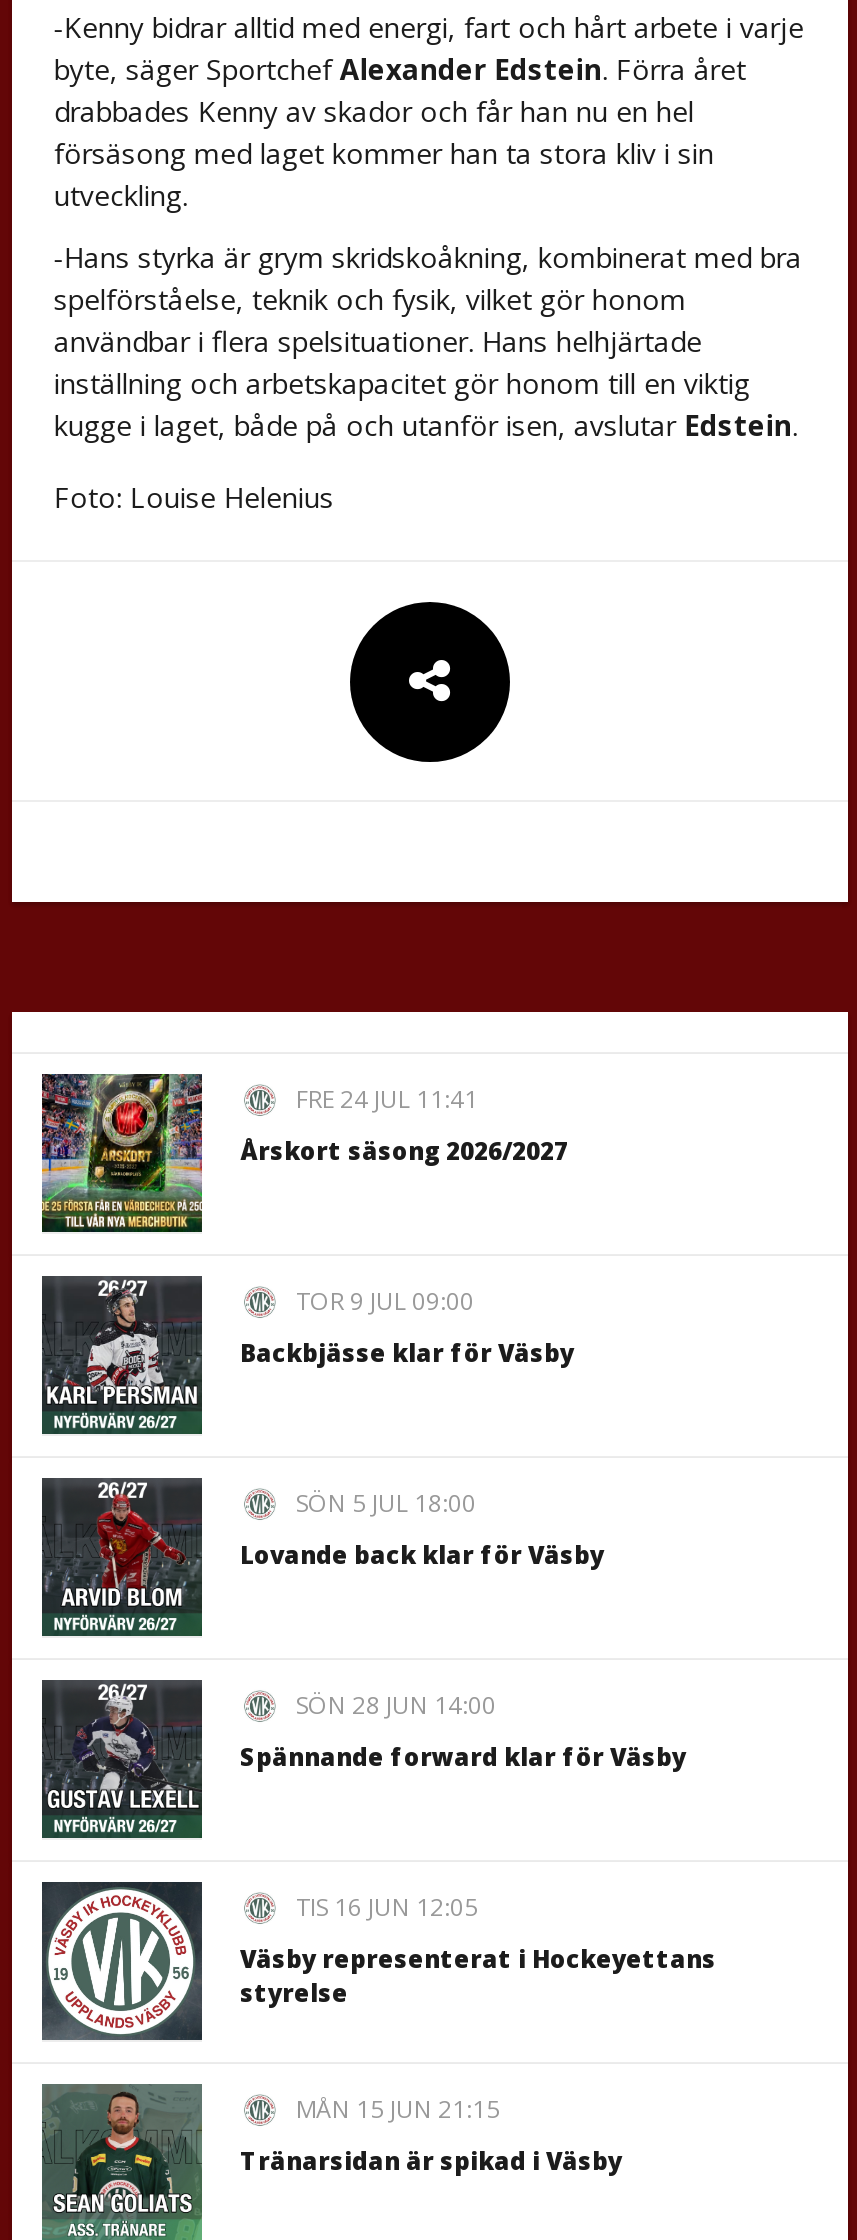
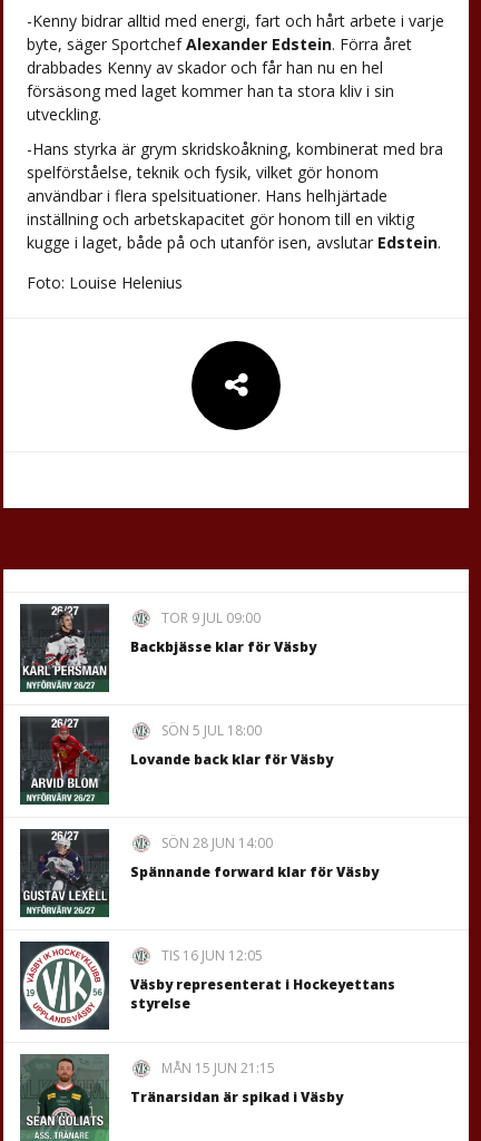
[40,1074,568,1230] [image] | FRE 24 JUL 11:41 | Årskort säsong 2026/2027 -> none

